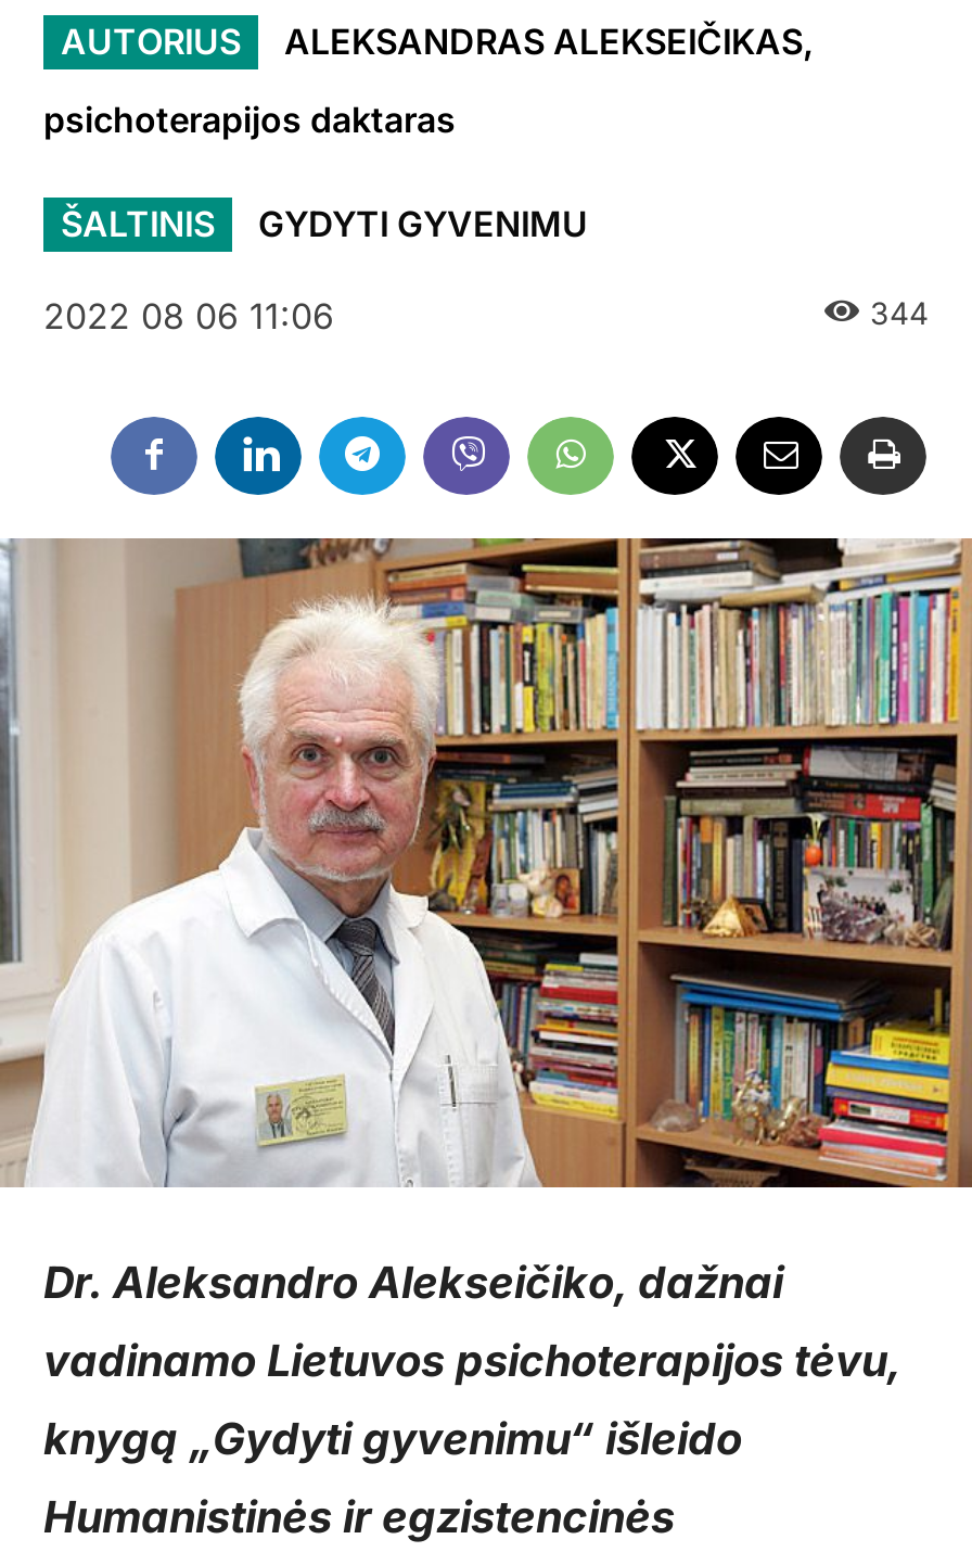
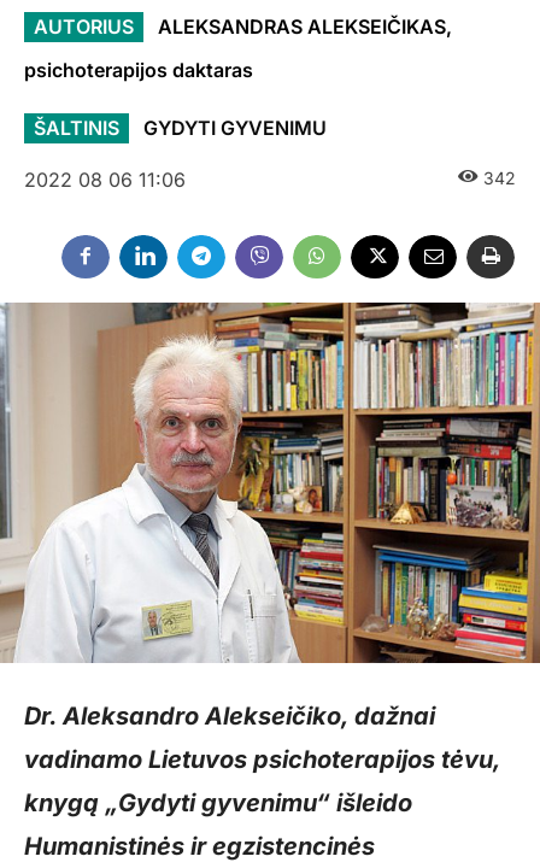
[870,295,929,331] 344 -> [483,167,516,188] 342

